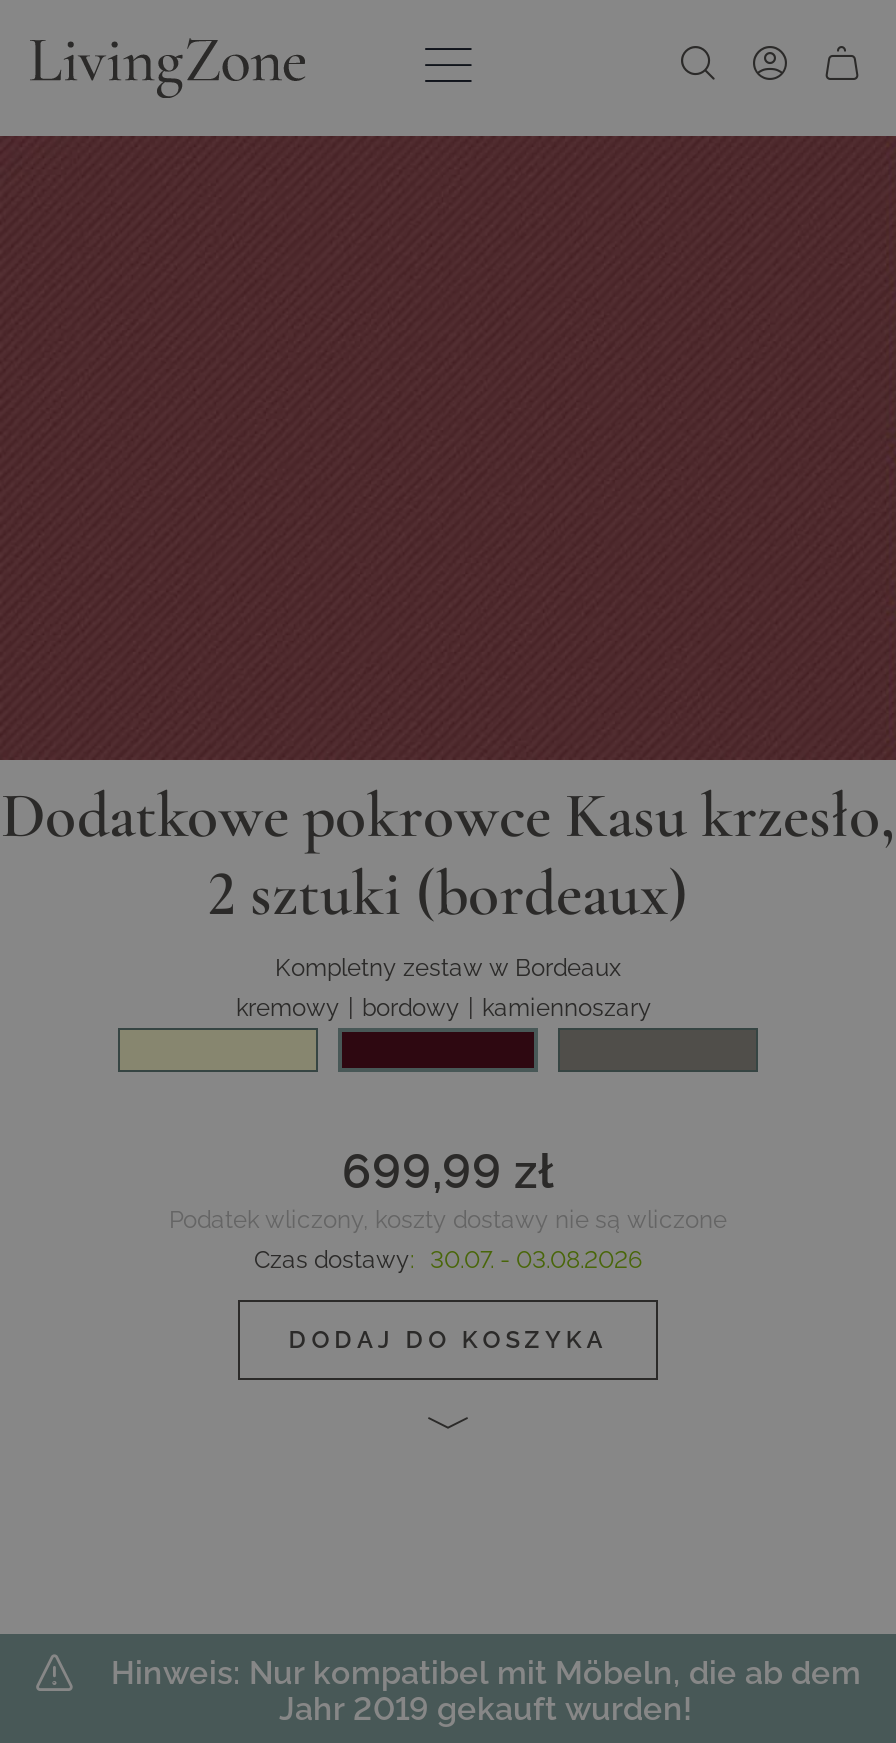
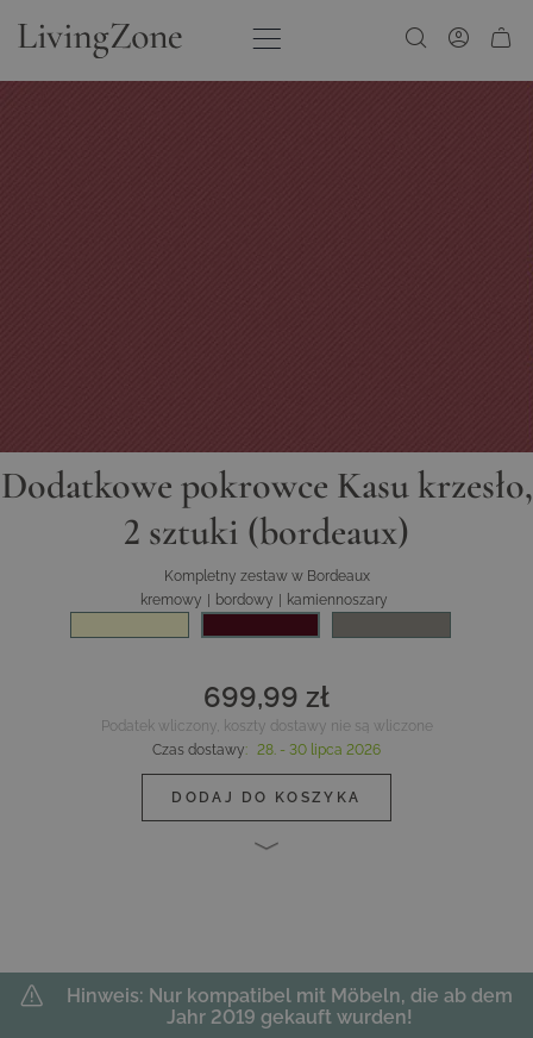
[254,1245,642,1273] Czas dostawy 30.07. - 03.08.2026 -> [152,741,381,758] Czas dostawy 28. - 30 lipca 2026

